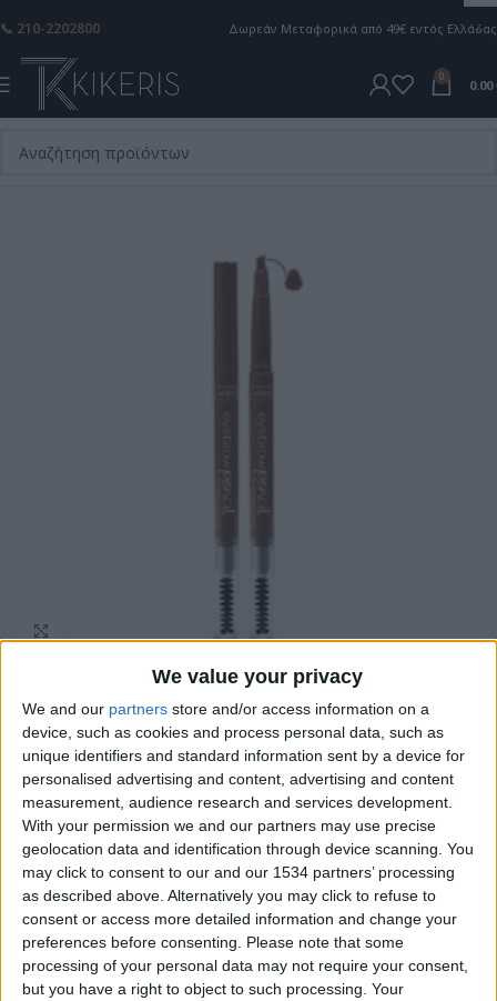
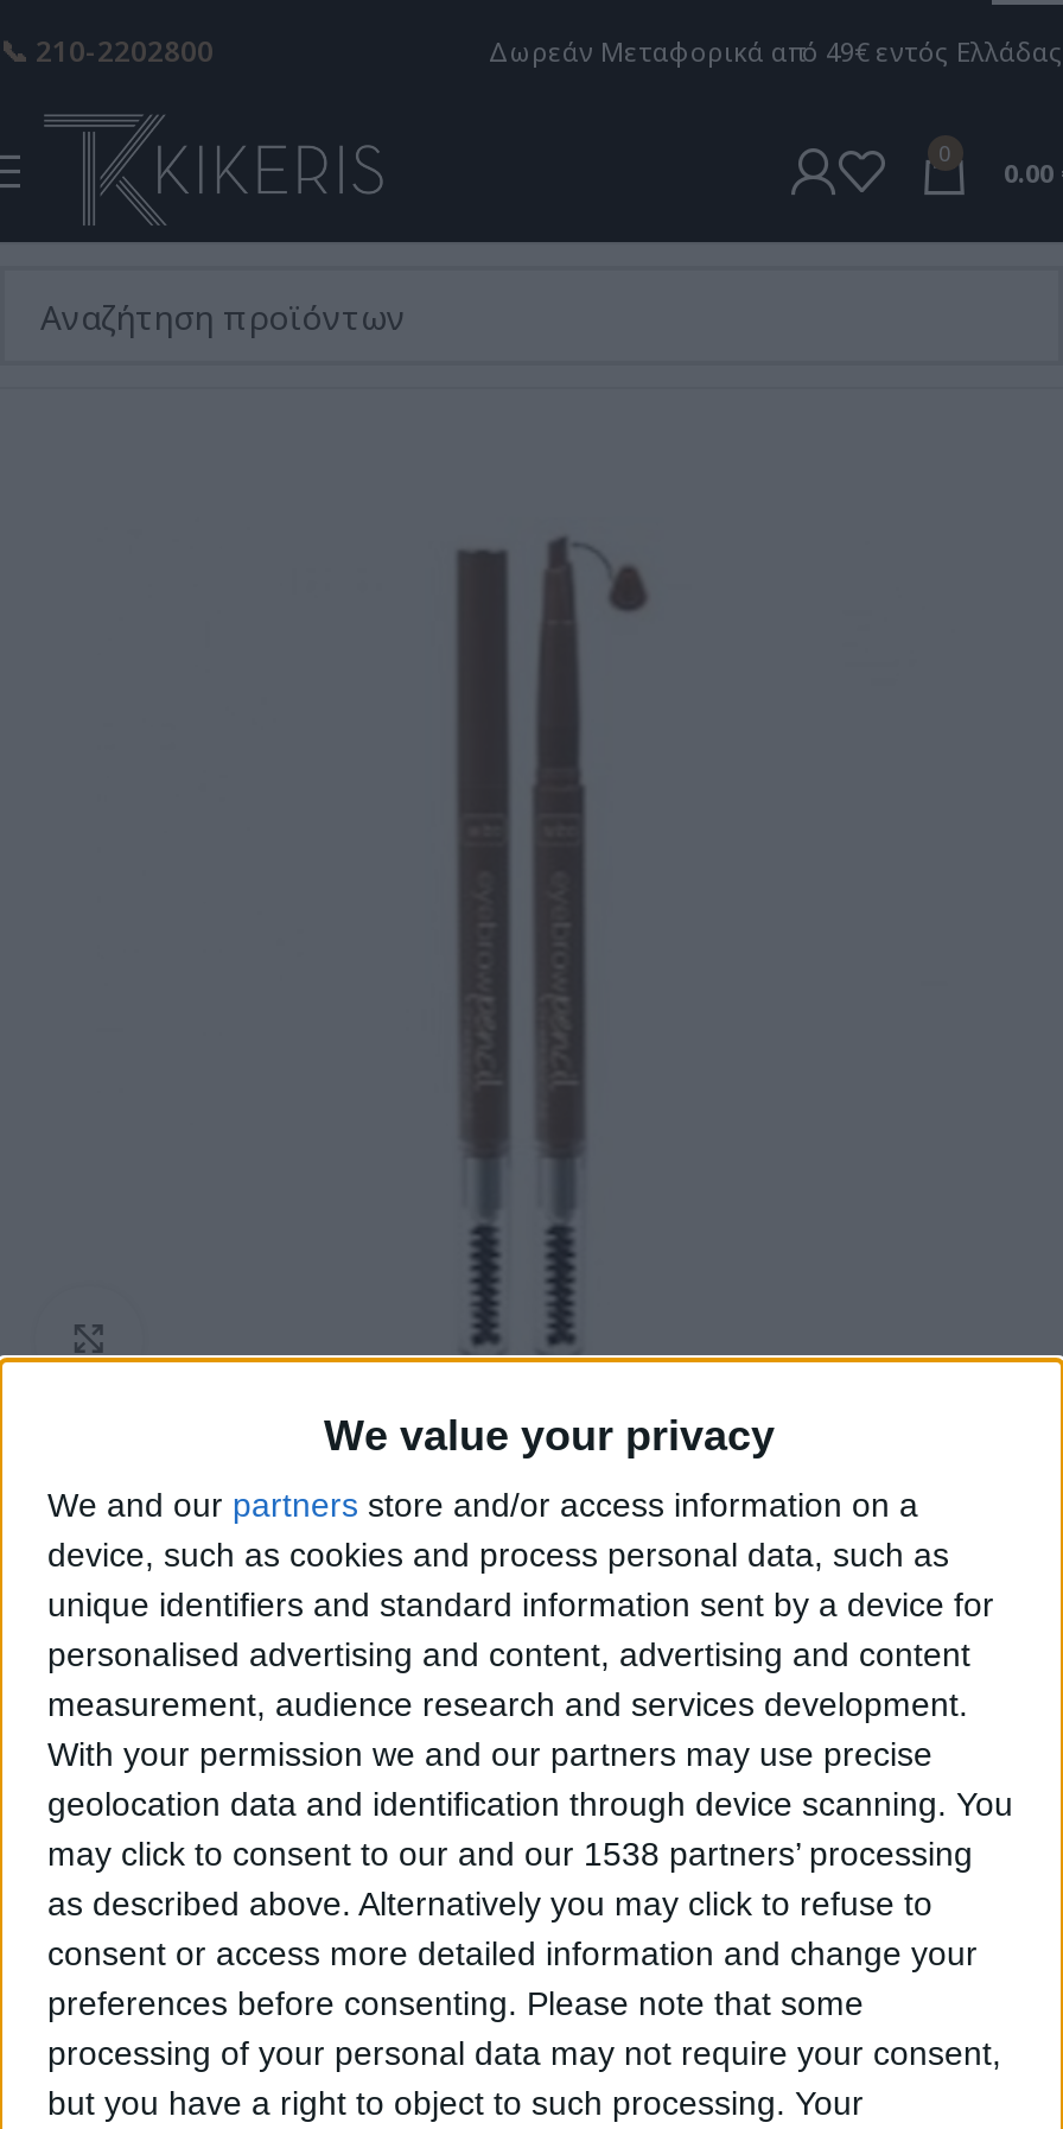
[22,863,455,881] may click to consent to our and our 1534 partners’ processing -> [47,1834,973,1872] may click to consent to our and our 1538 partners’ processing

